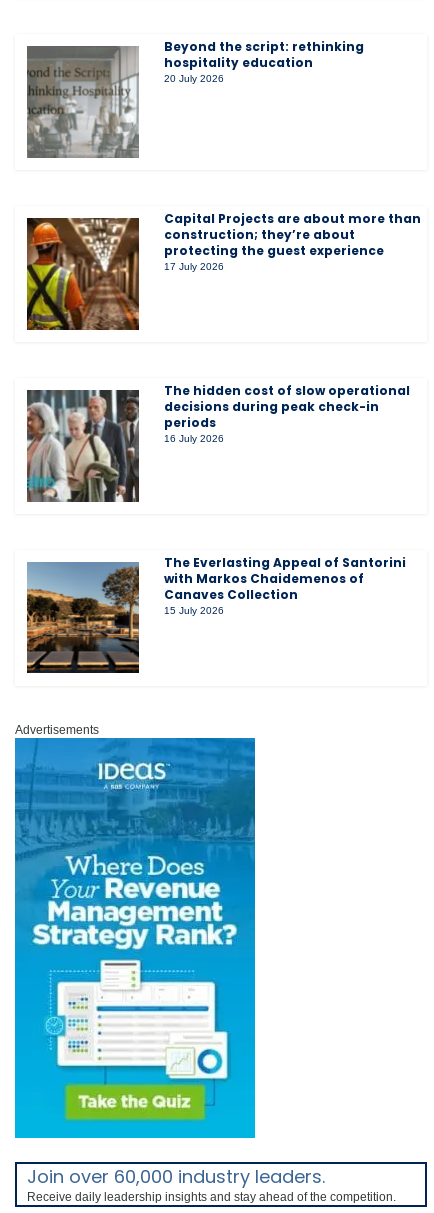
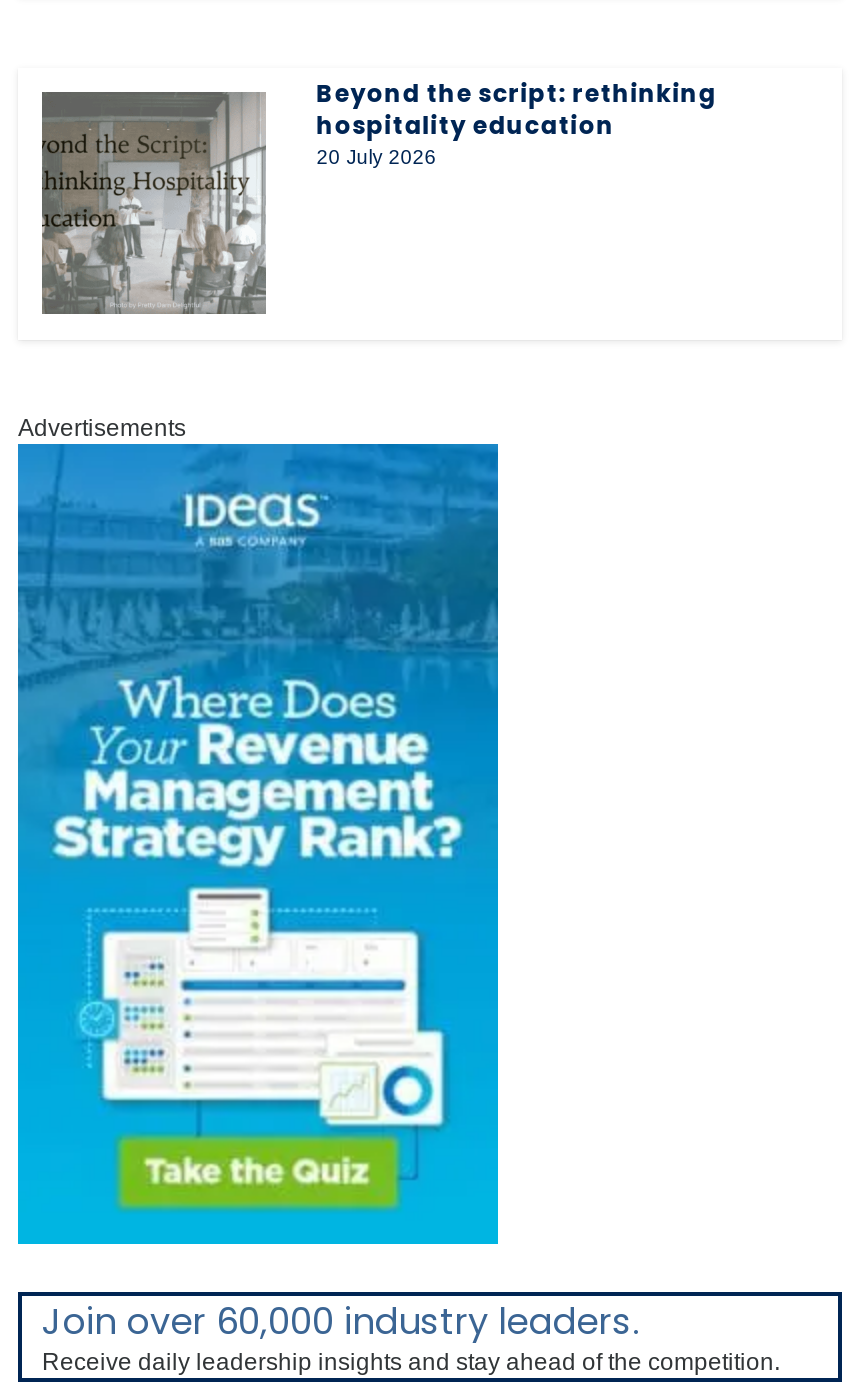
[26,210,421,331] [image] | Capital Projects are about more than | construction; they’re about | protecting the guest experience | 17 July 2026 -> none
[26,382,410,503] [image] | The hidden cost of slow operational | decisions during peak check-in | periods | 16 July 2026 -> none
[27,554,406,673] [image] | The Everlasting Appeal of Santorini | with Markos Chaidemenos of | Canaves Collection | 15 July 2026 -> none

